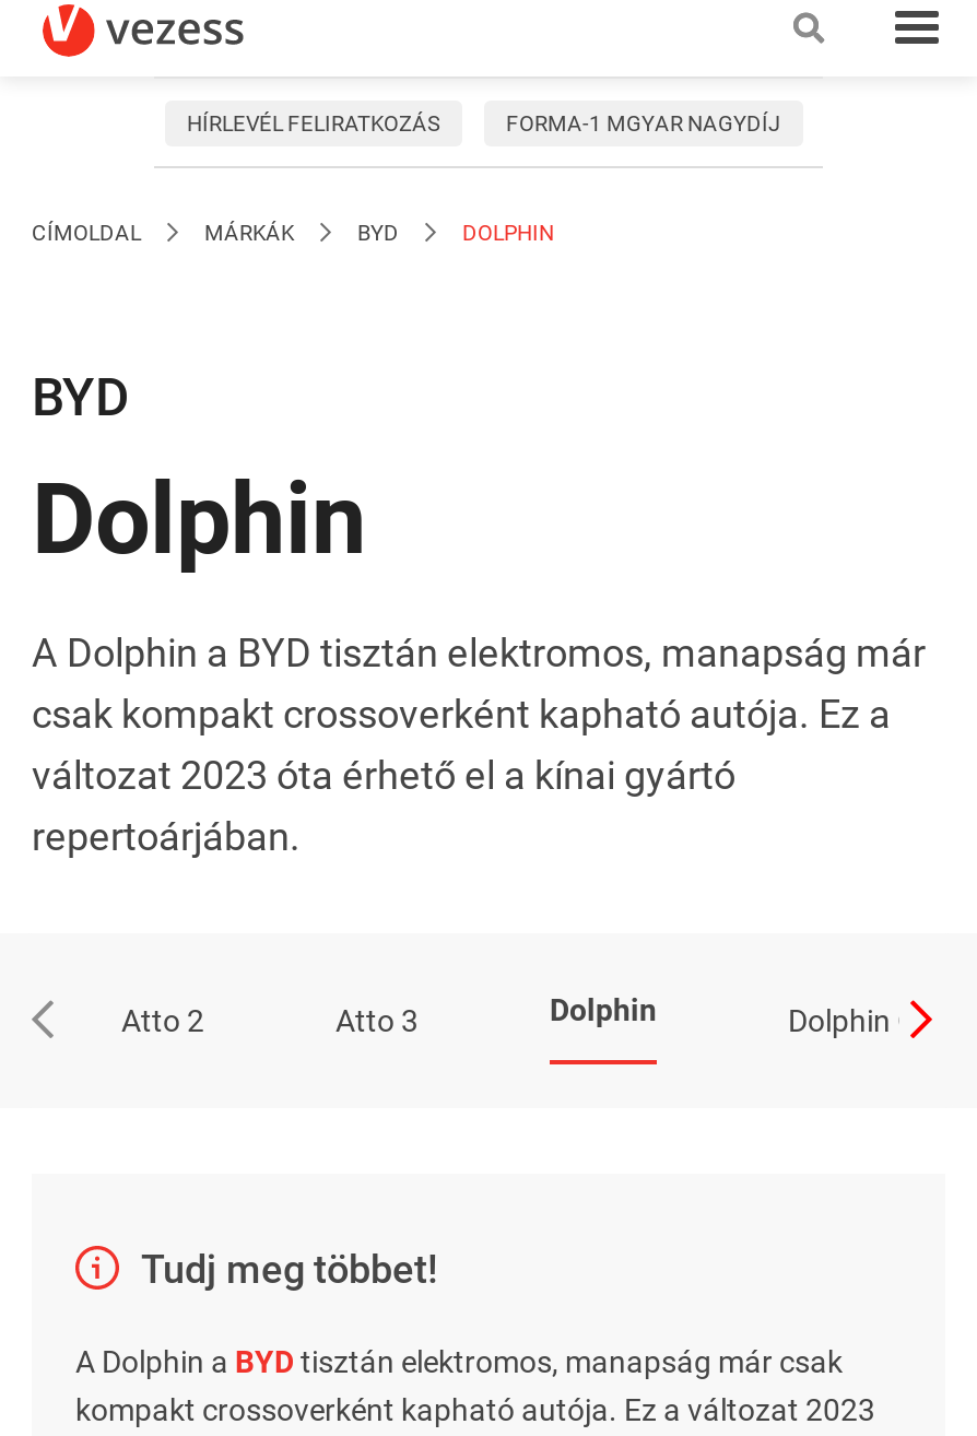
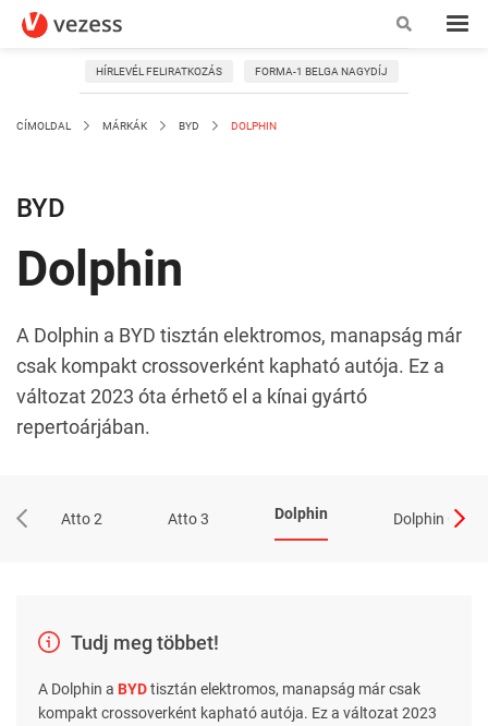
[506,111,781,136] FORMA-1 MGYAR NAGYDÍJ -> [255,65,388,77] FORMA-1 BELGA NAGYDÍJ

